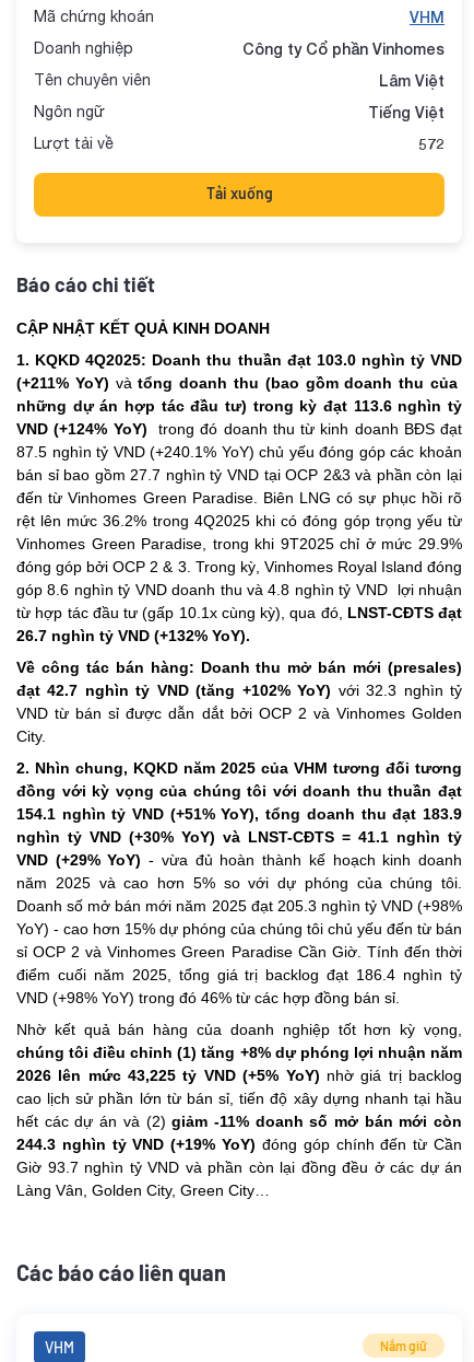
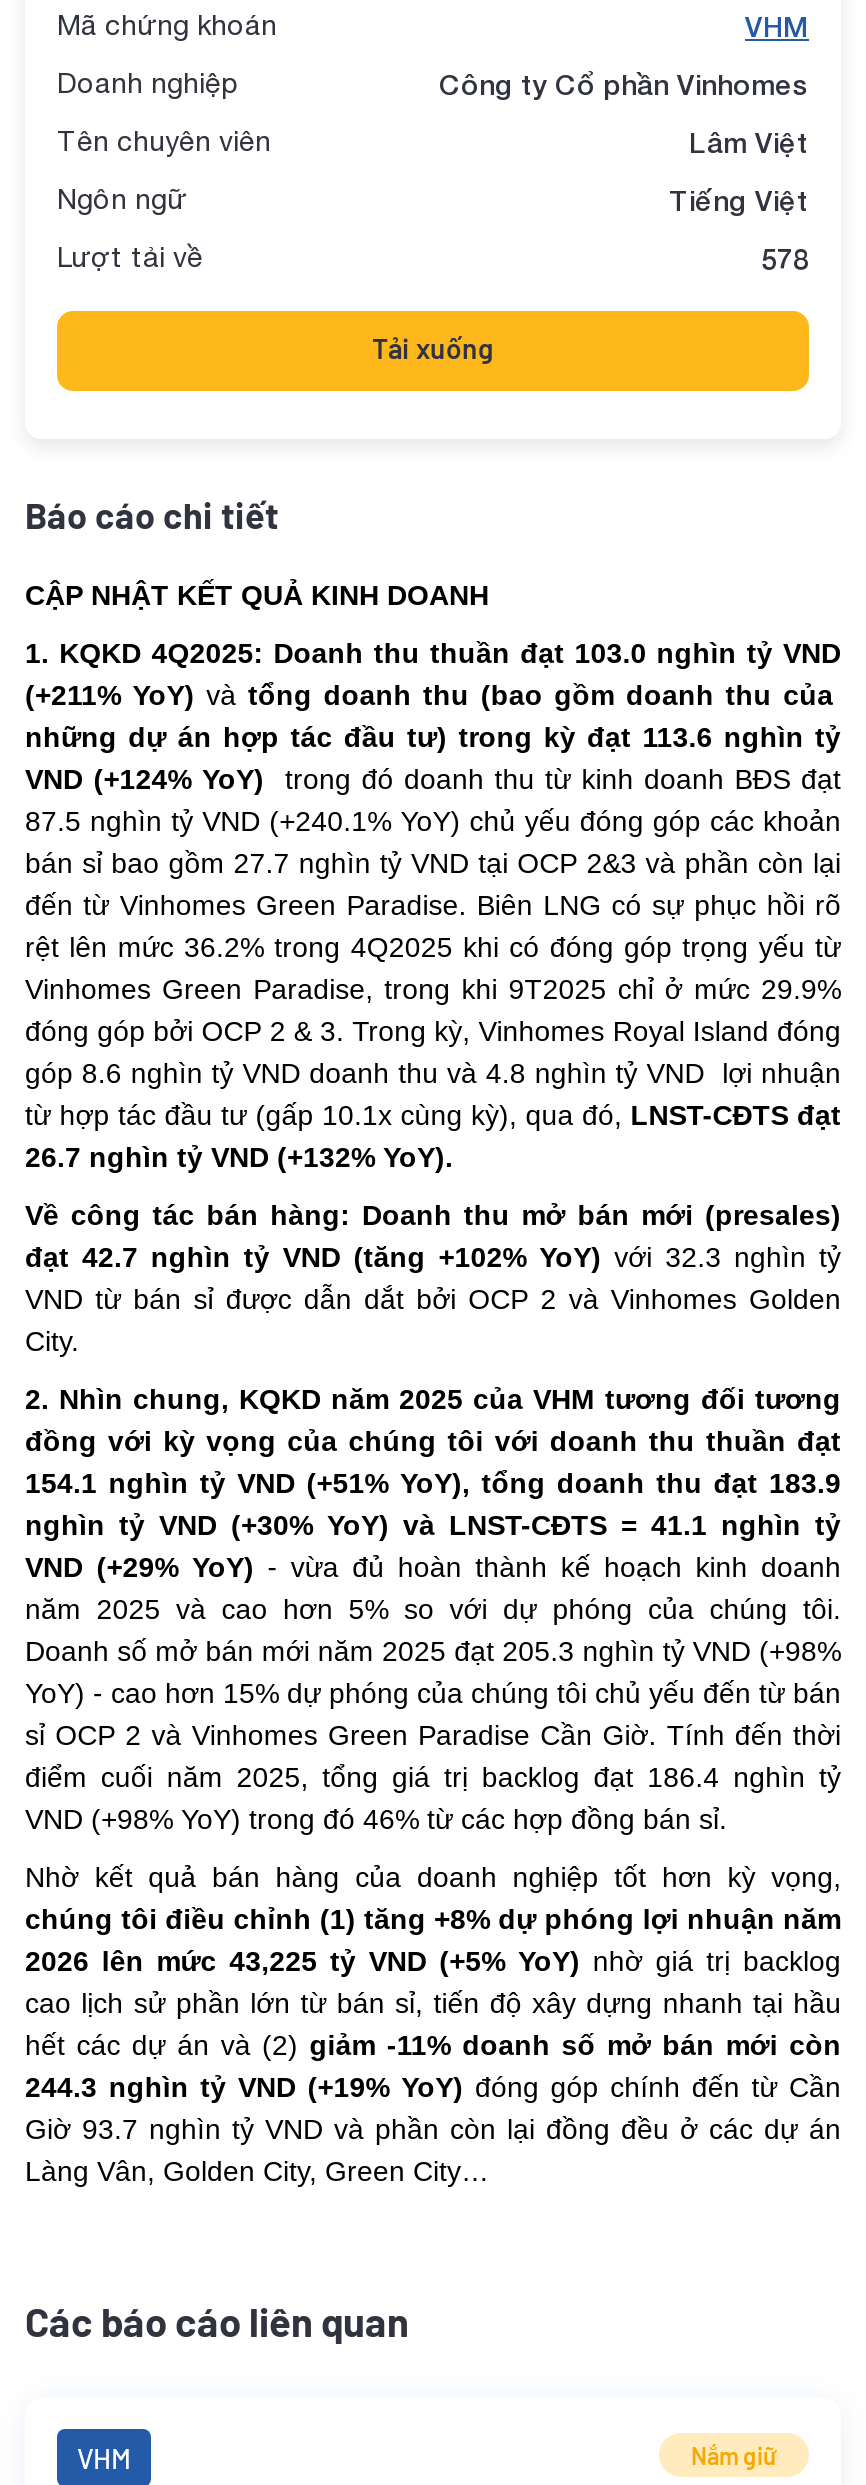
[418,135,445,153] 572 -> [761,241,809,275] 578

